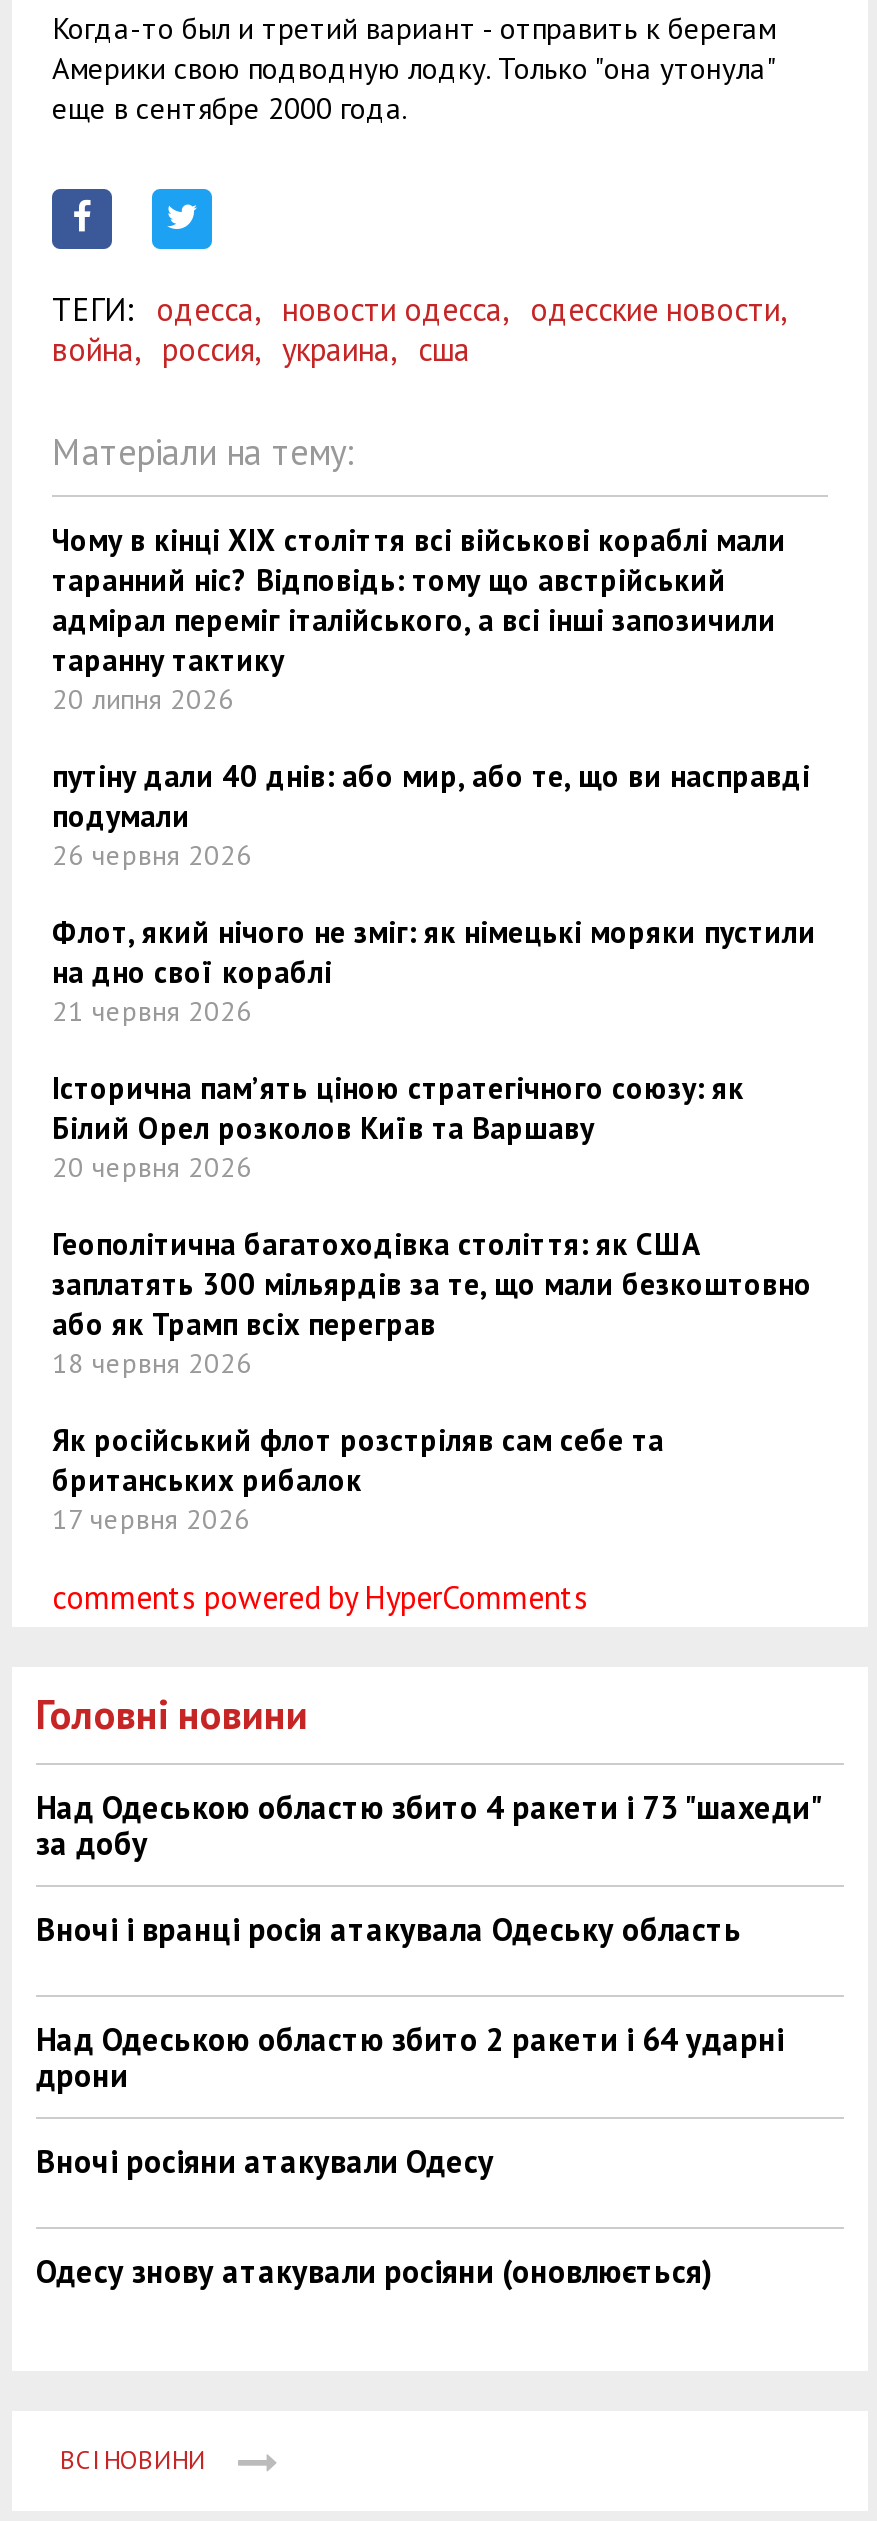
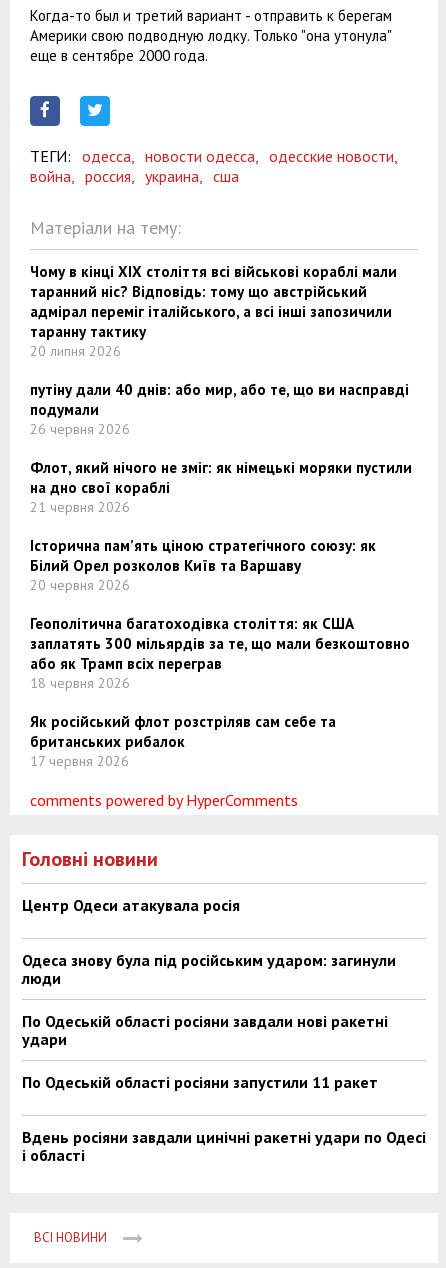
[36,1787,820,1863] Над Одеською областю збито 4 ракети і 73 "шахеди" | за добу -> [22,895,240,915] Центр Одеси атакувала росія
[36,1909,742,1949] Вночі і вранці росія атакувала Одеську область -> [22,950,396,988] Одеса знову була під російським ударом: загинули | люди
[36,2019,784,2095] Над Одеською областю збито 2 ракети і 64 ударні | дрони -> [22,1011,388,1049] По Одеській області росіяни завдали нові ракетні | удари
[36,2141,494,2181] Вночі росіяни атакували Одесу -> [22,1072,378,1092] По Одеській області росіяни запустили 11 ракет
[36,2251,712,2291] Одесу знову атакували росіяни (оновлюється) -> [22,1127,426,1165] Вдень росіяни завдали цинічні ракетні удари по Одесі | і області

